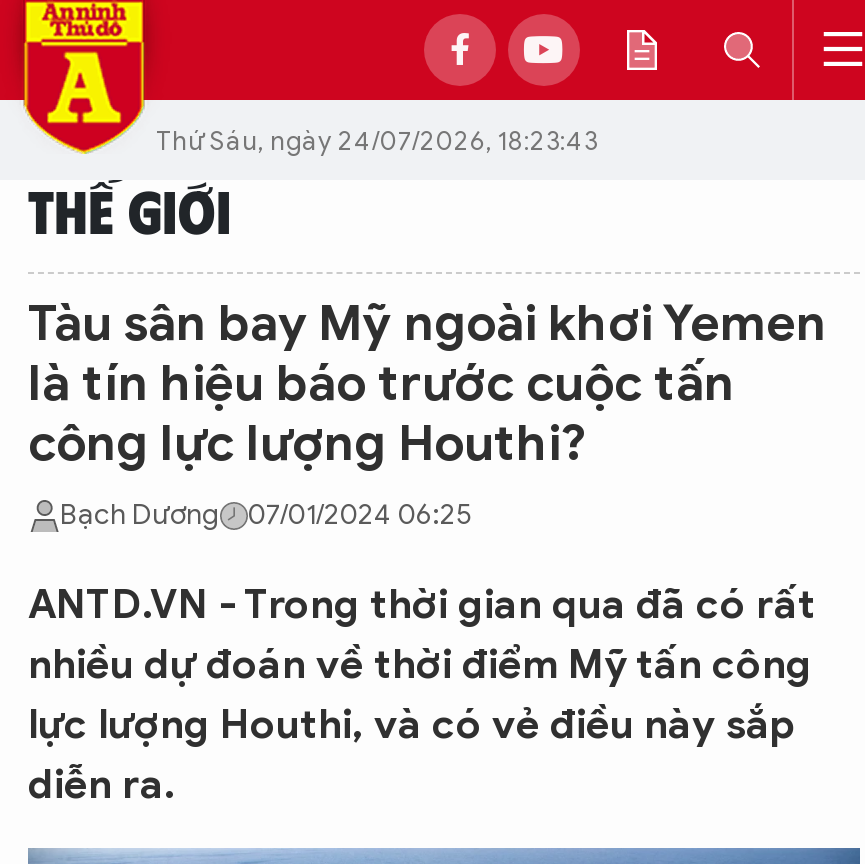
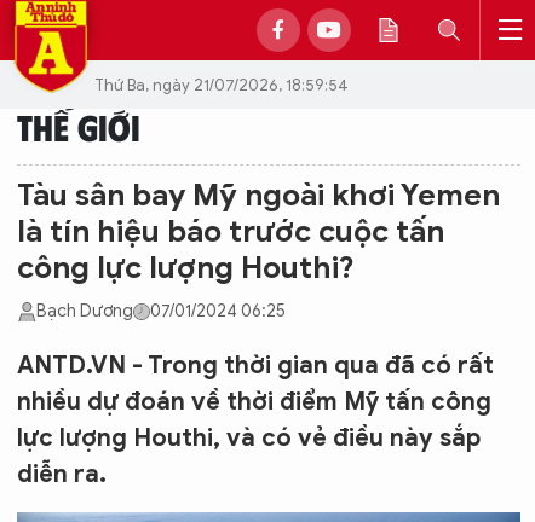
[156,123,598,157] Thứ Sáu, ngày 24/07/2026, 18:23:43 -> [94,74,349,95] Thứ Ba, ngày 21/07/2026, 18:59:54

